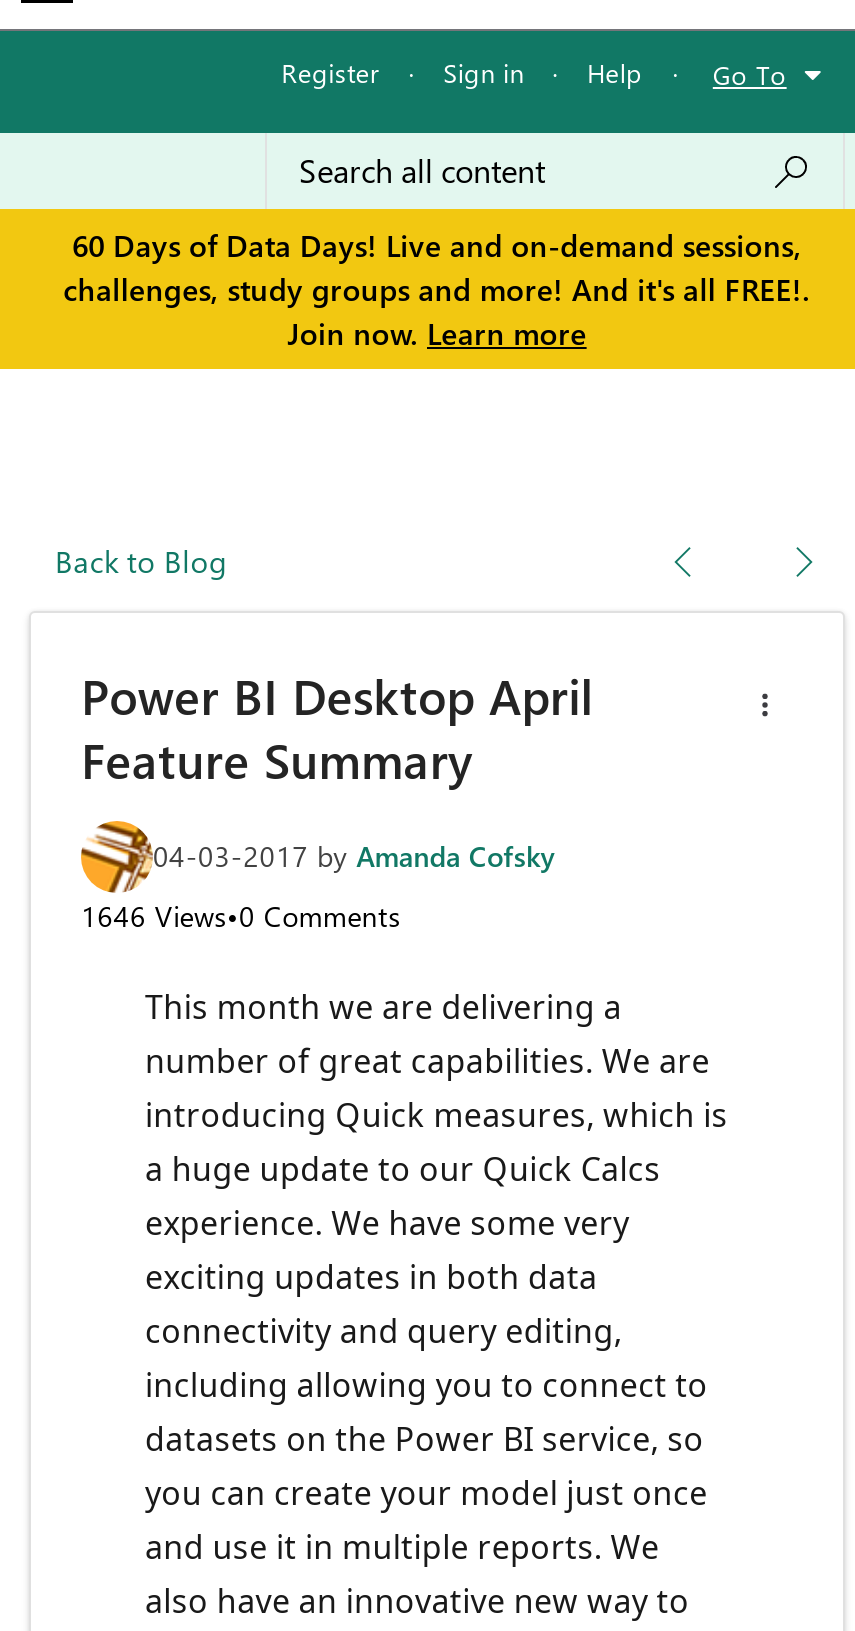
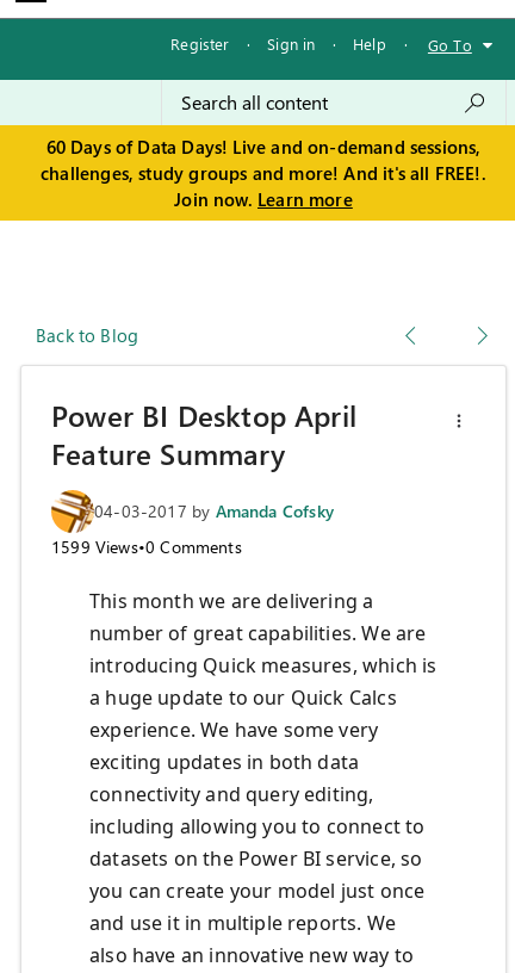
[81,898,401,936] 1646 Views•0 Comments -> [51,536,242,559] 1599 Views•0 Comments

